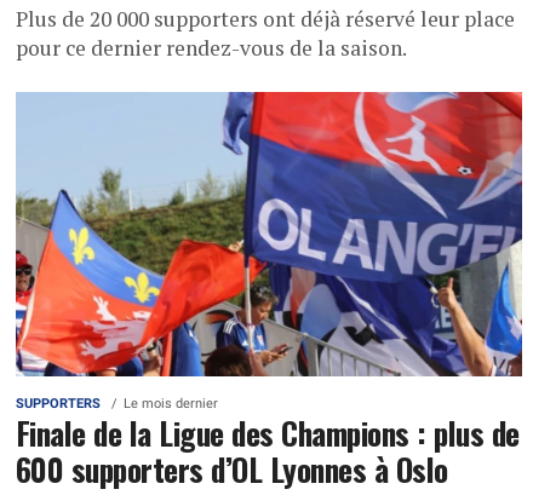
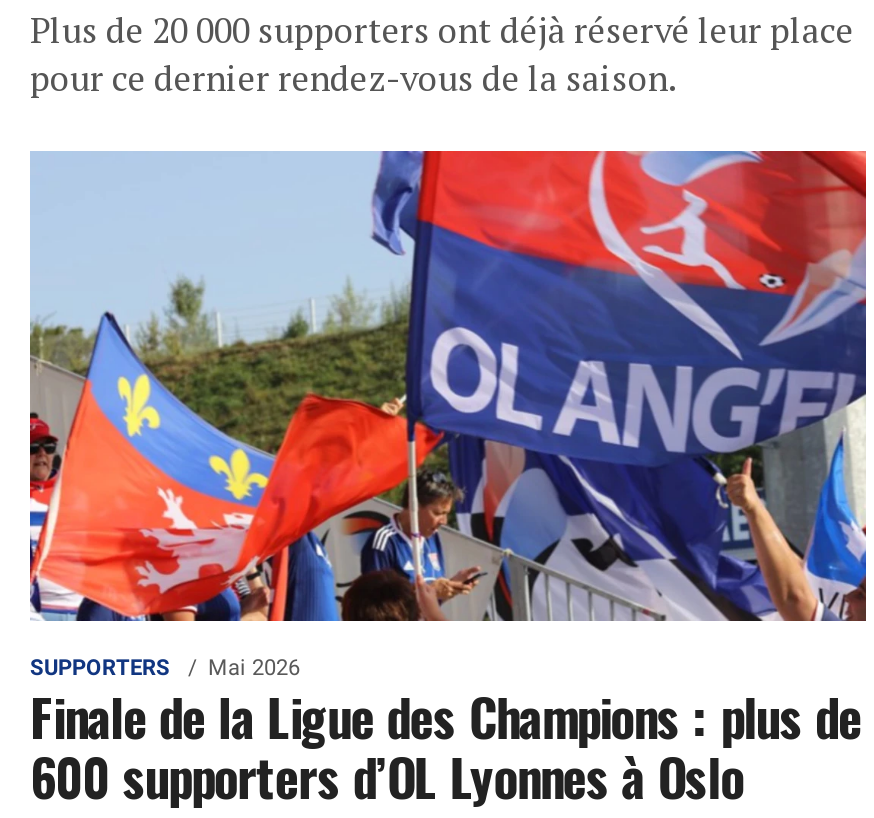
[124,396,218,412] Le mois dernier -> [208,655,300,681] Mai 2026

